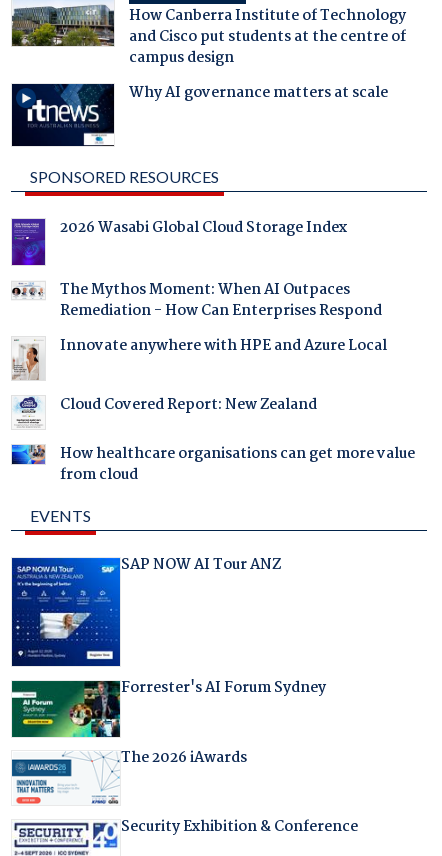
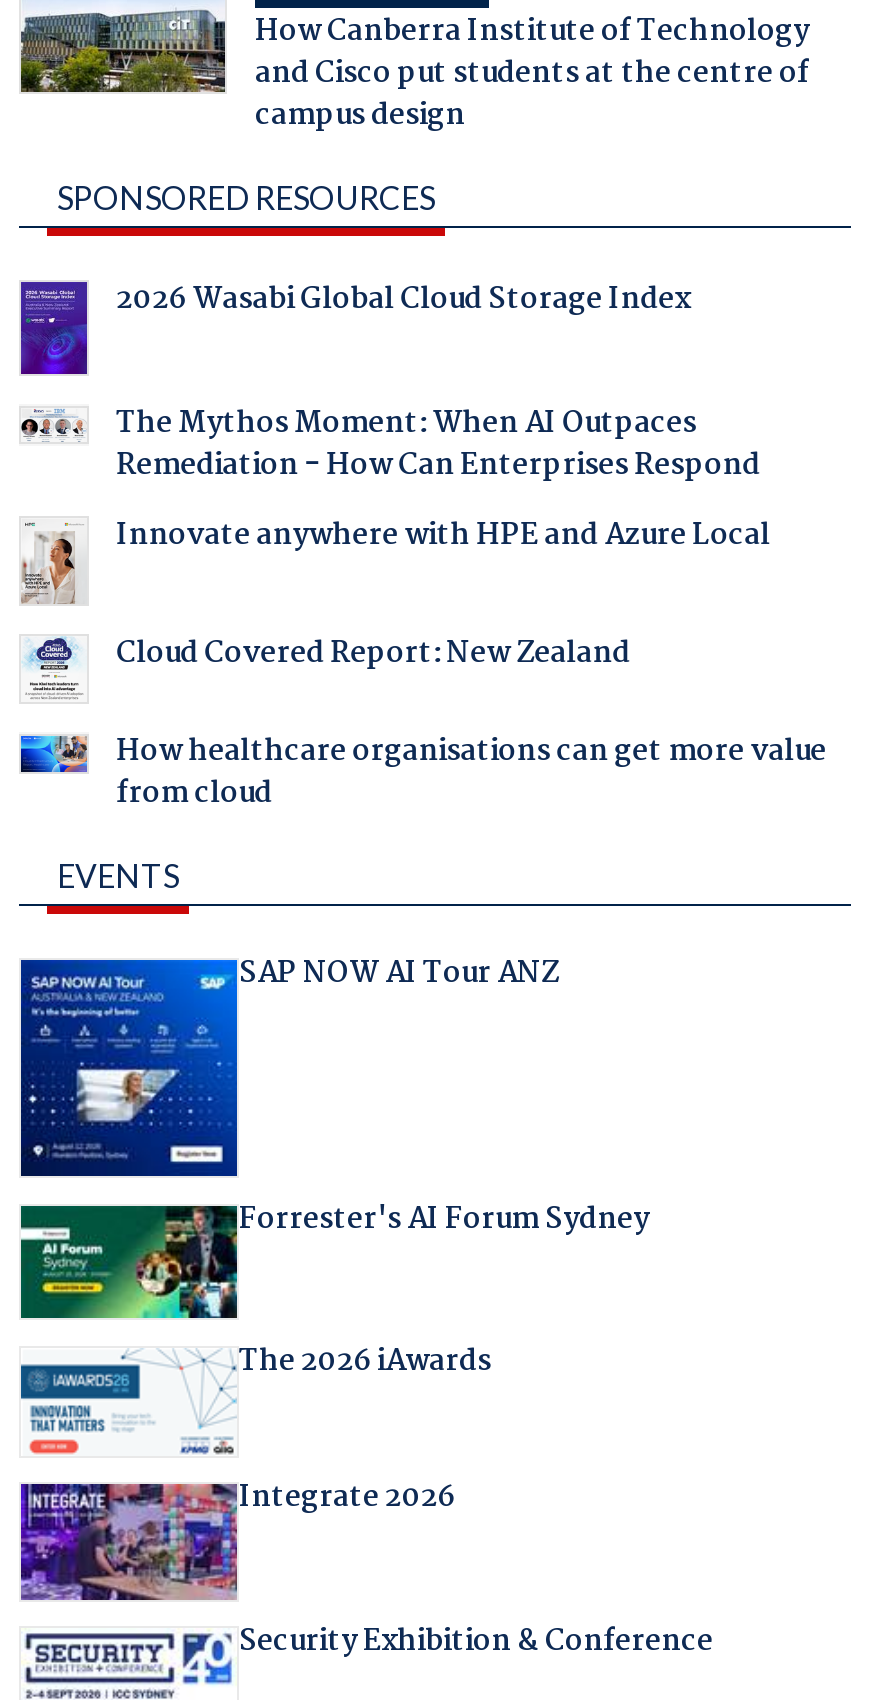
[11,81,388,147] [image] | Why AI governance matters at scale -> none
moved [11,167,415,770] -> [19,179,826,1385]: [image] | SPONSORED RESOURCES | 2026 Wasabi Global Cloud Storage Index | ... | Forrester's AI Forum Sydney | The 2026 iAwards
moved [13,762,49,803] -> [23,1368,95,1450]: [image]
none -> [19,1474,455,1602] [image] | Integrate 2026

